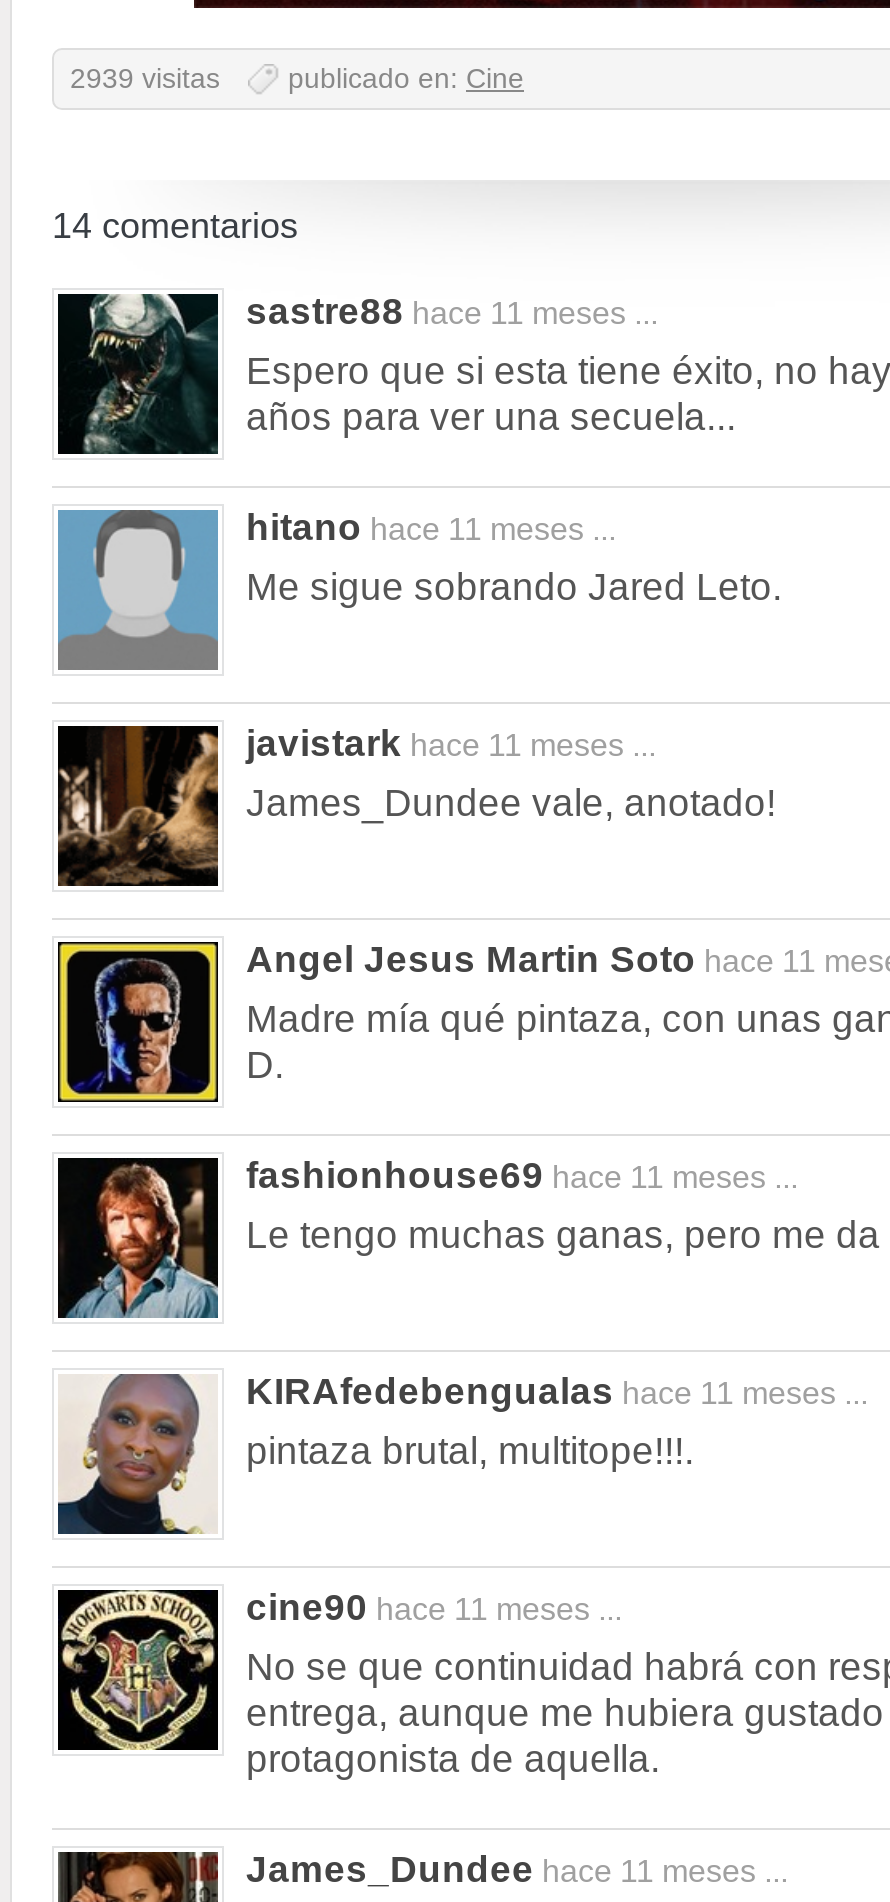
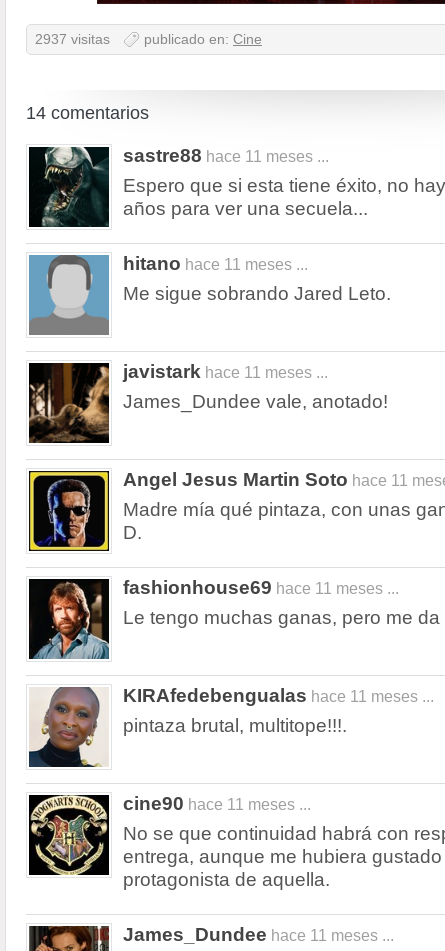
[70,62,524,94] 2939 visitas publicado en: Cine -> [35,31,262,47] 2937 visitas publicado en: Cine

